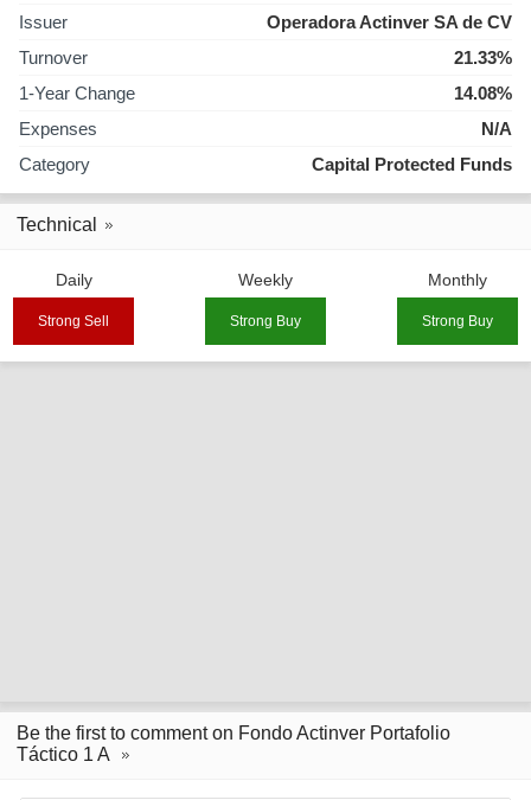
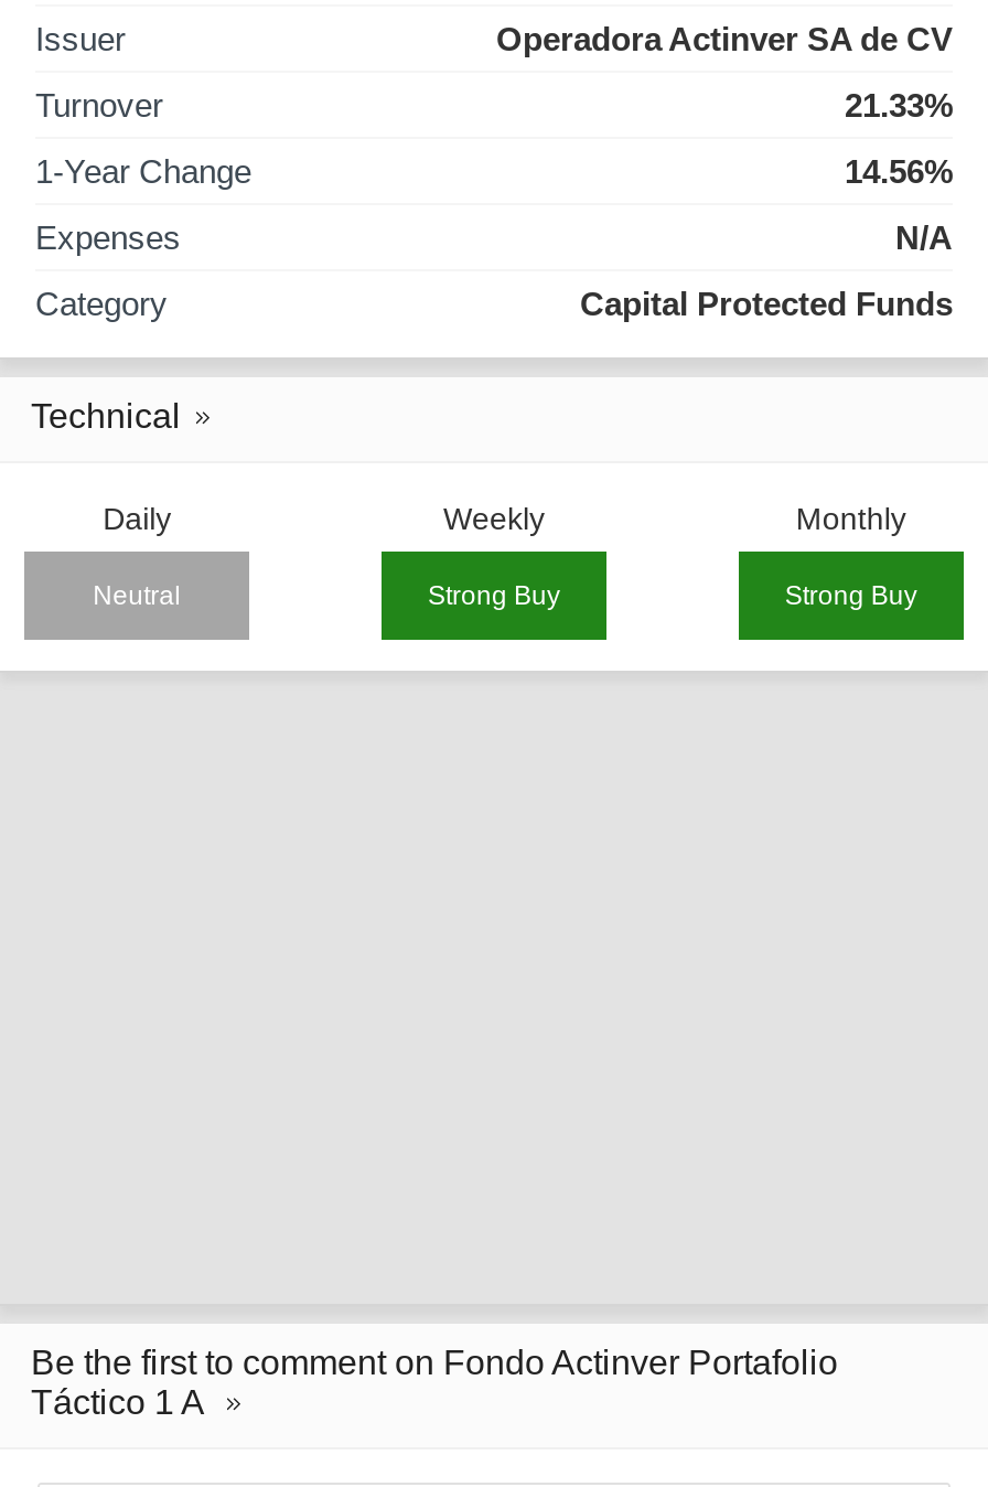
[454,83,512,103] 14.08% -> [845,152,953,190] 14.56%
[38,313,109,330] Strong Sell -> [93,580,181,611] Neutral

